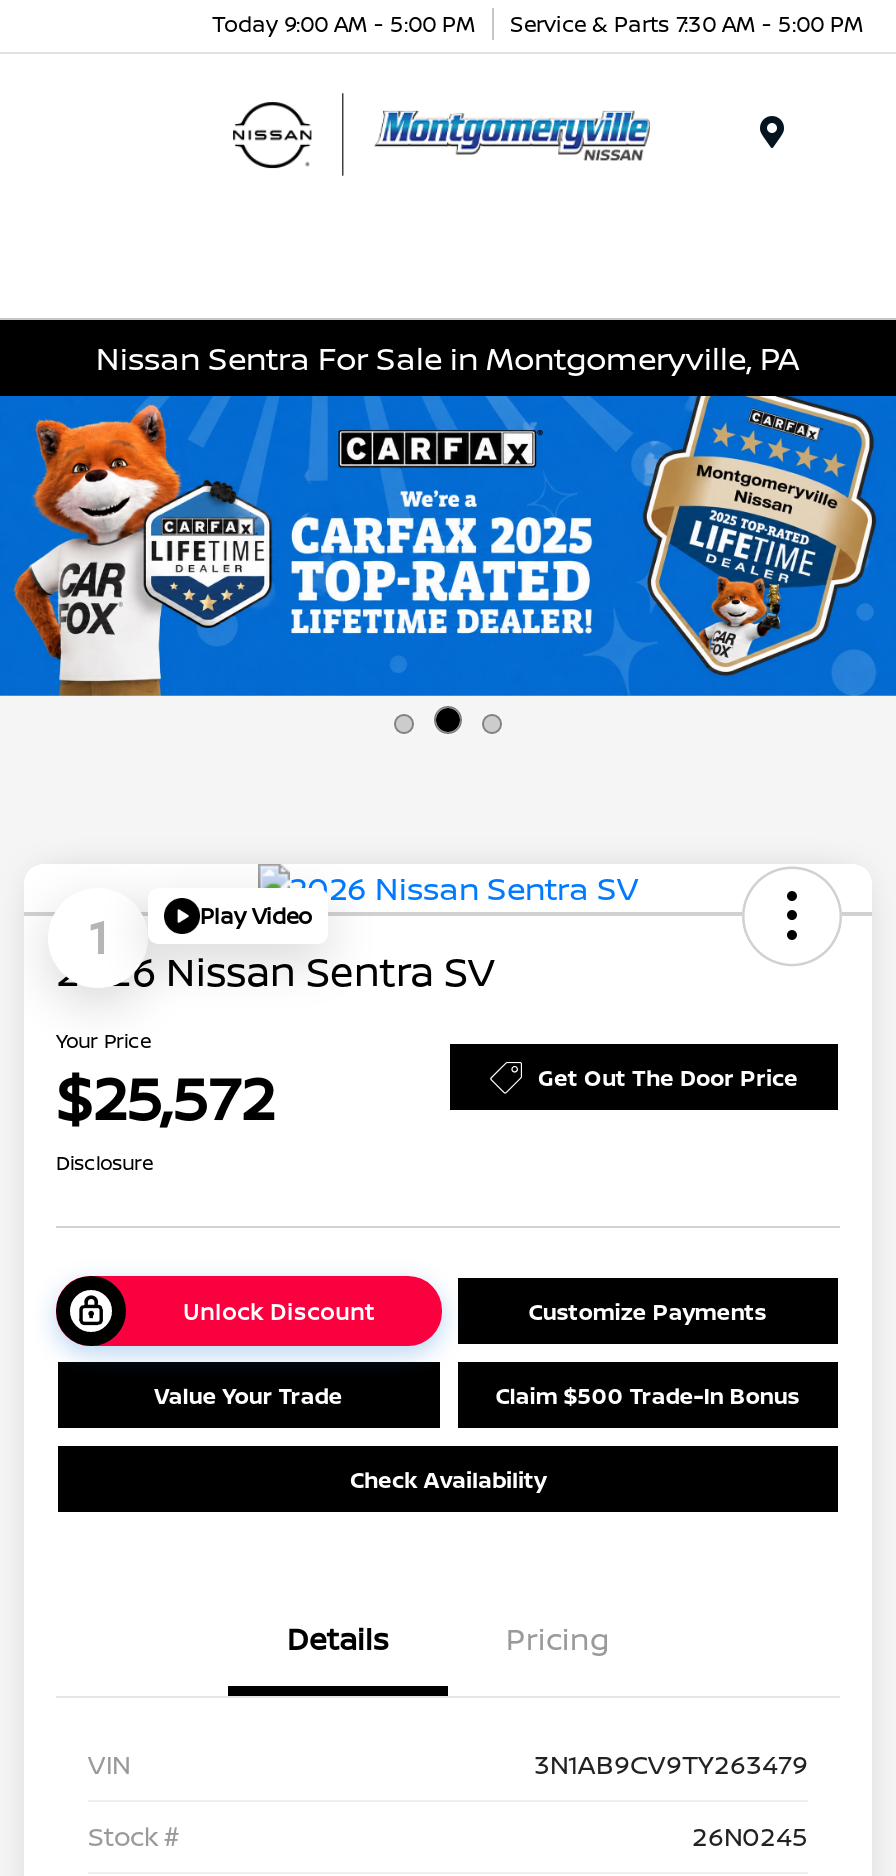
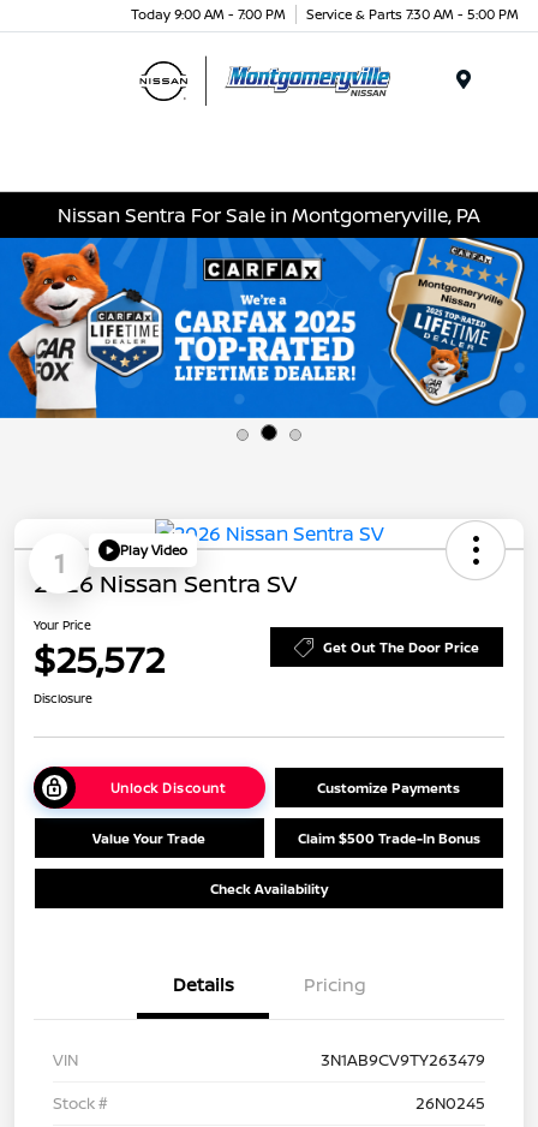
[212,7,864,37] Today 9:00 AM - 5:00 PM Service & Parts 7:30 AM - 5:00 PM -> [131,4,519,22] Today 9:00 AM - 7:00 PM Service & Parts 7:30 AM - 5:00 PM

